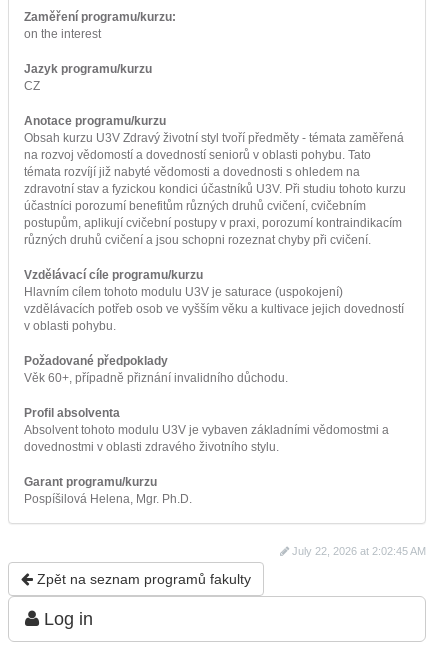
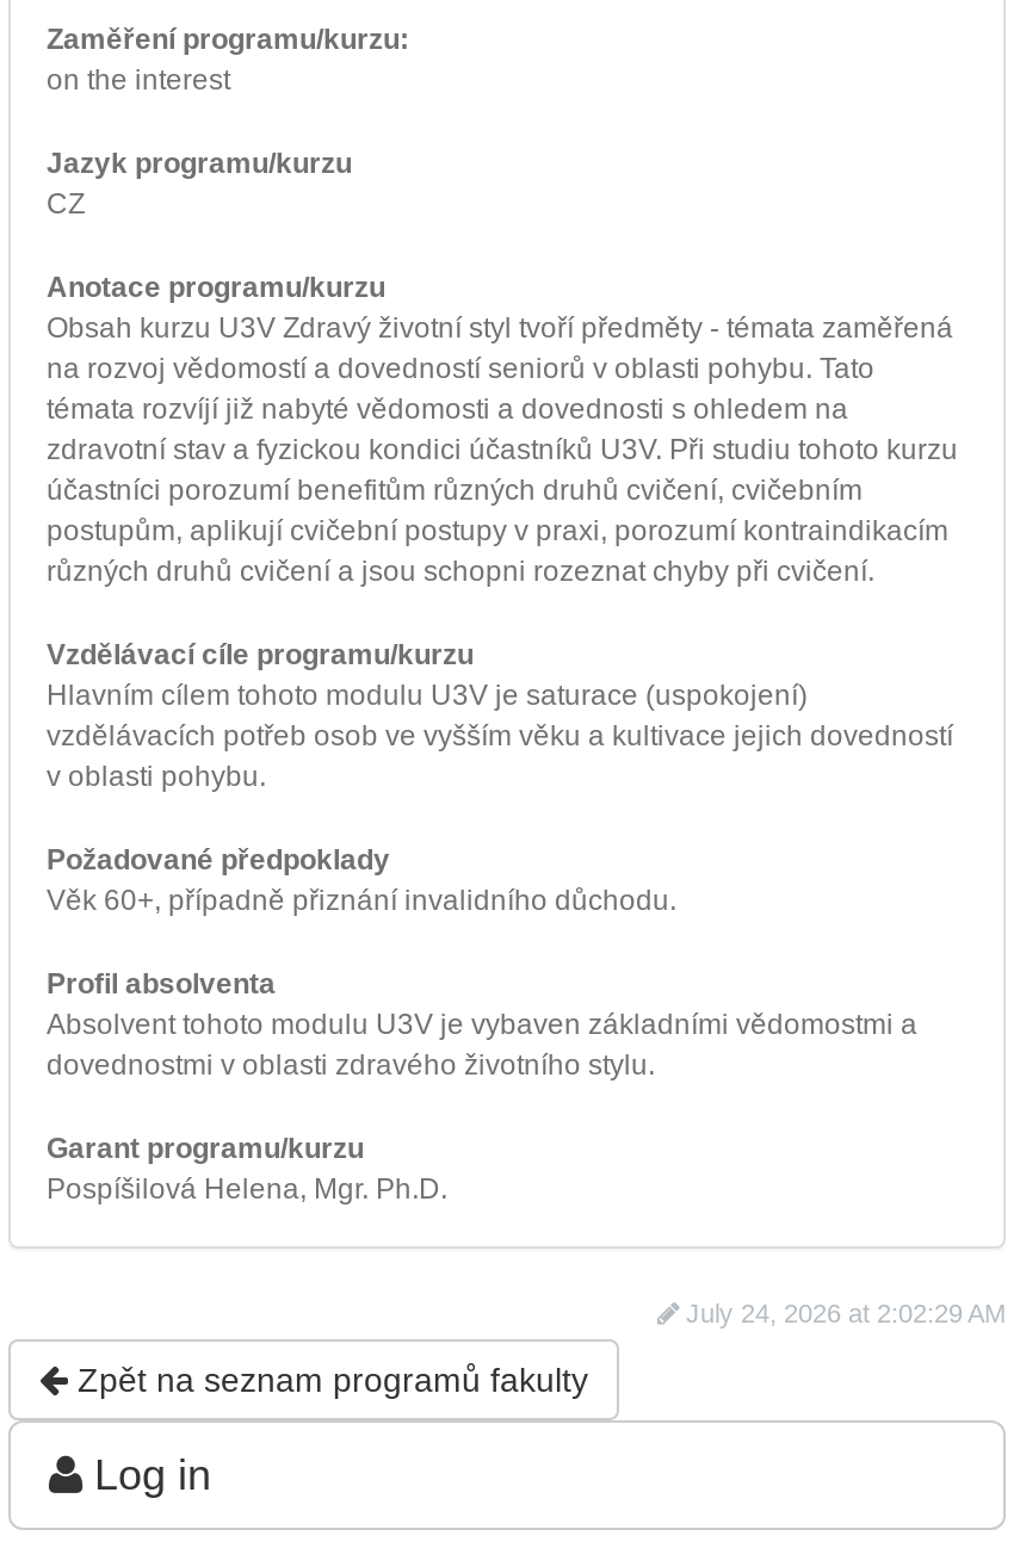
[289,545,426,557] July 22, 2026 at 2:02:45 AM -> [679,1299,1006,1327] July 24, 2026 at 2:02:29 AM

